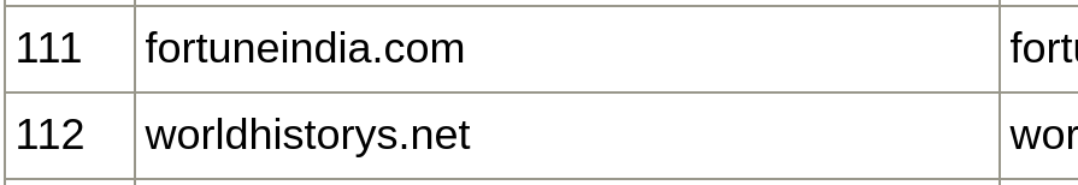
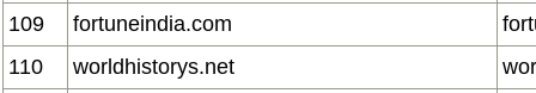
[15,25,466,73] 111 fortuneindia.com -> [8,12,232,36] 109 fortuneindia.com
[15,111,470,160] 112 worldhistorys.net -> [8,55,234,79] 110 worldhistorys.net

